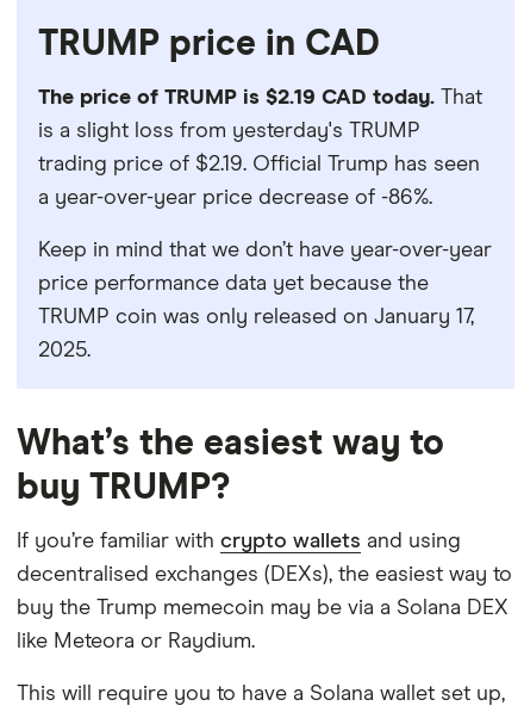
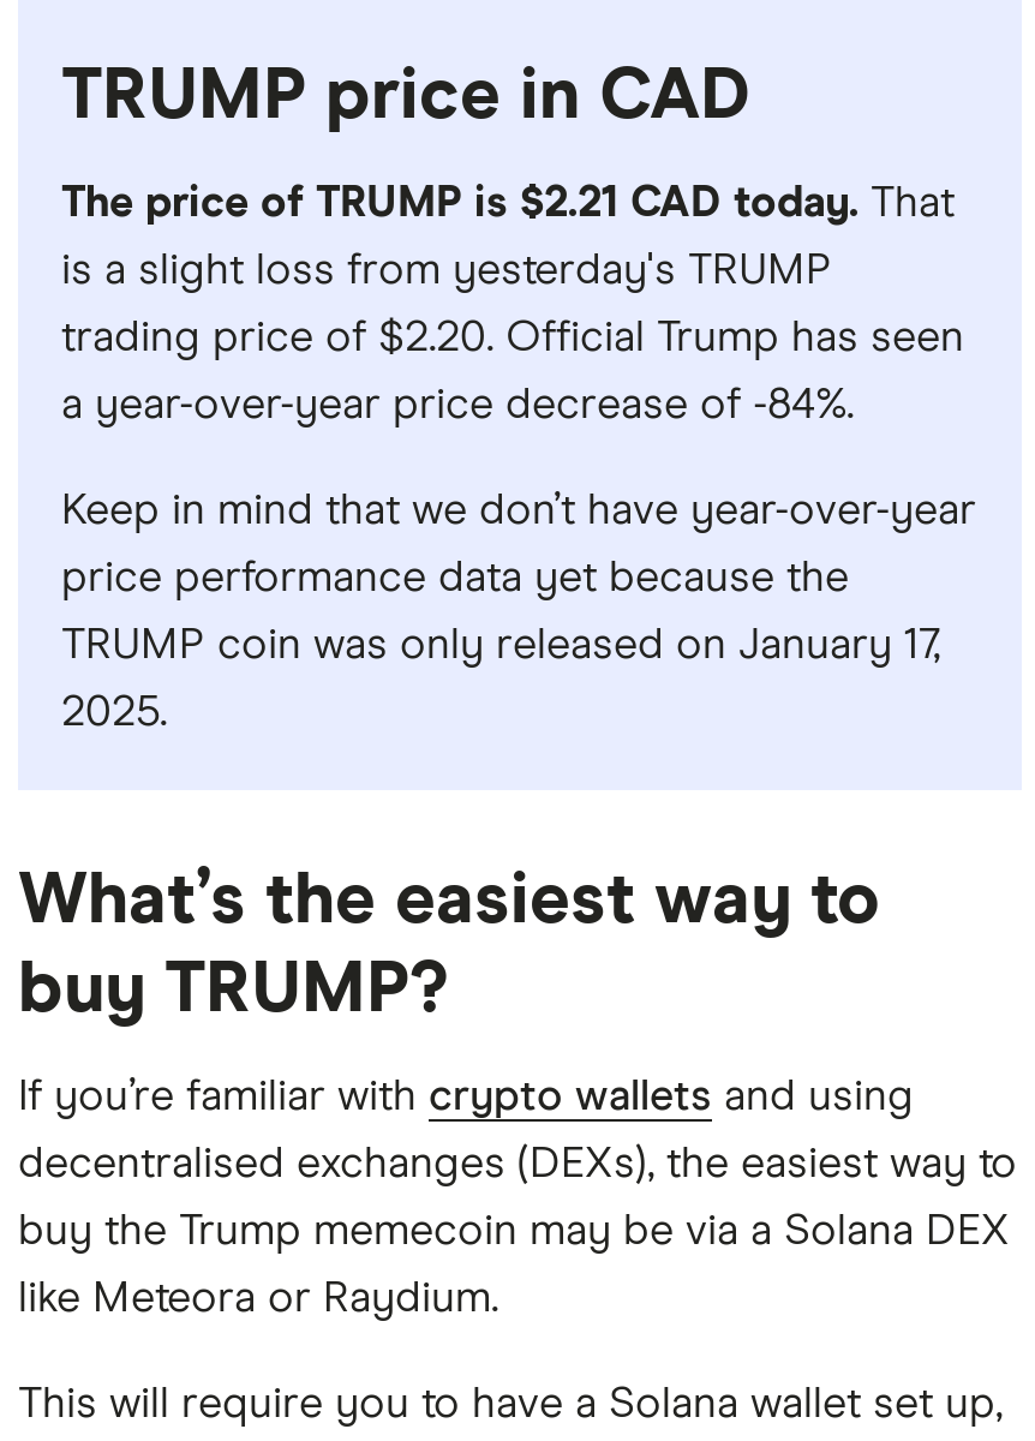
[38,87,482,109] The price of TRUMP is $2.19 CAD today. That -> [61,183,955,226] The price of TRUMP is $2.21 CAD today. That
[38,154,480,175] trading price of $2.19. Official Trump has seen -> [61,317,964,360] trading price of $2.20. Official Trump has seen
[38,187,432,209] a year-over-year price decrease of -86%. -> [61,385,854,428] a year-over-year price decrease of -84%.

